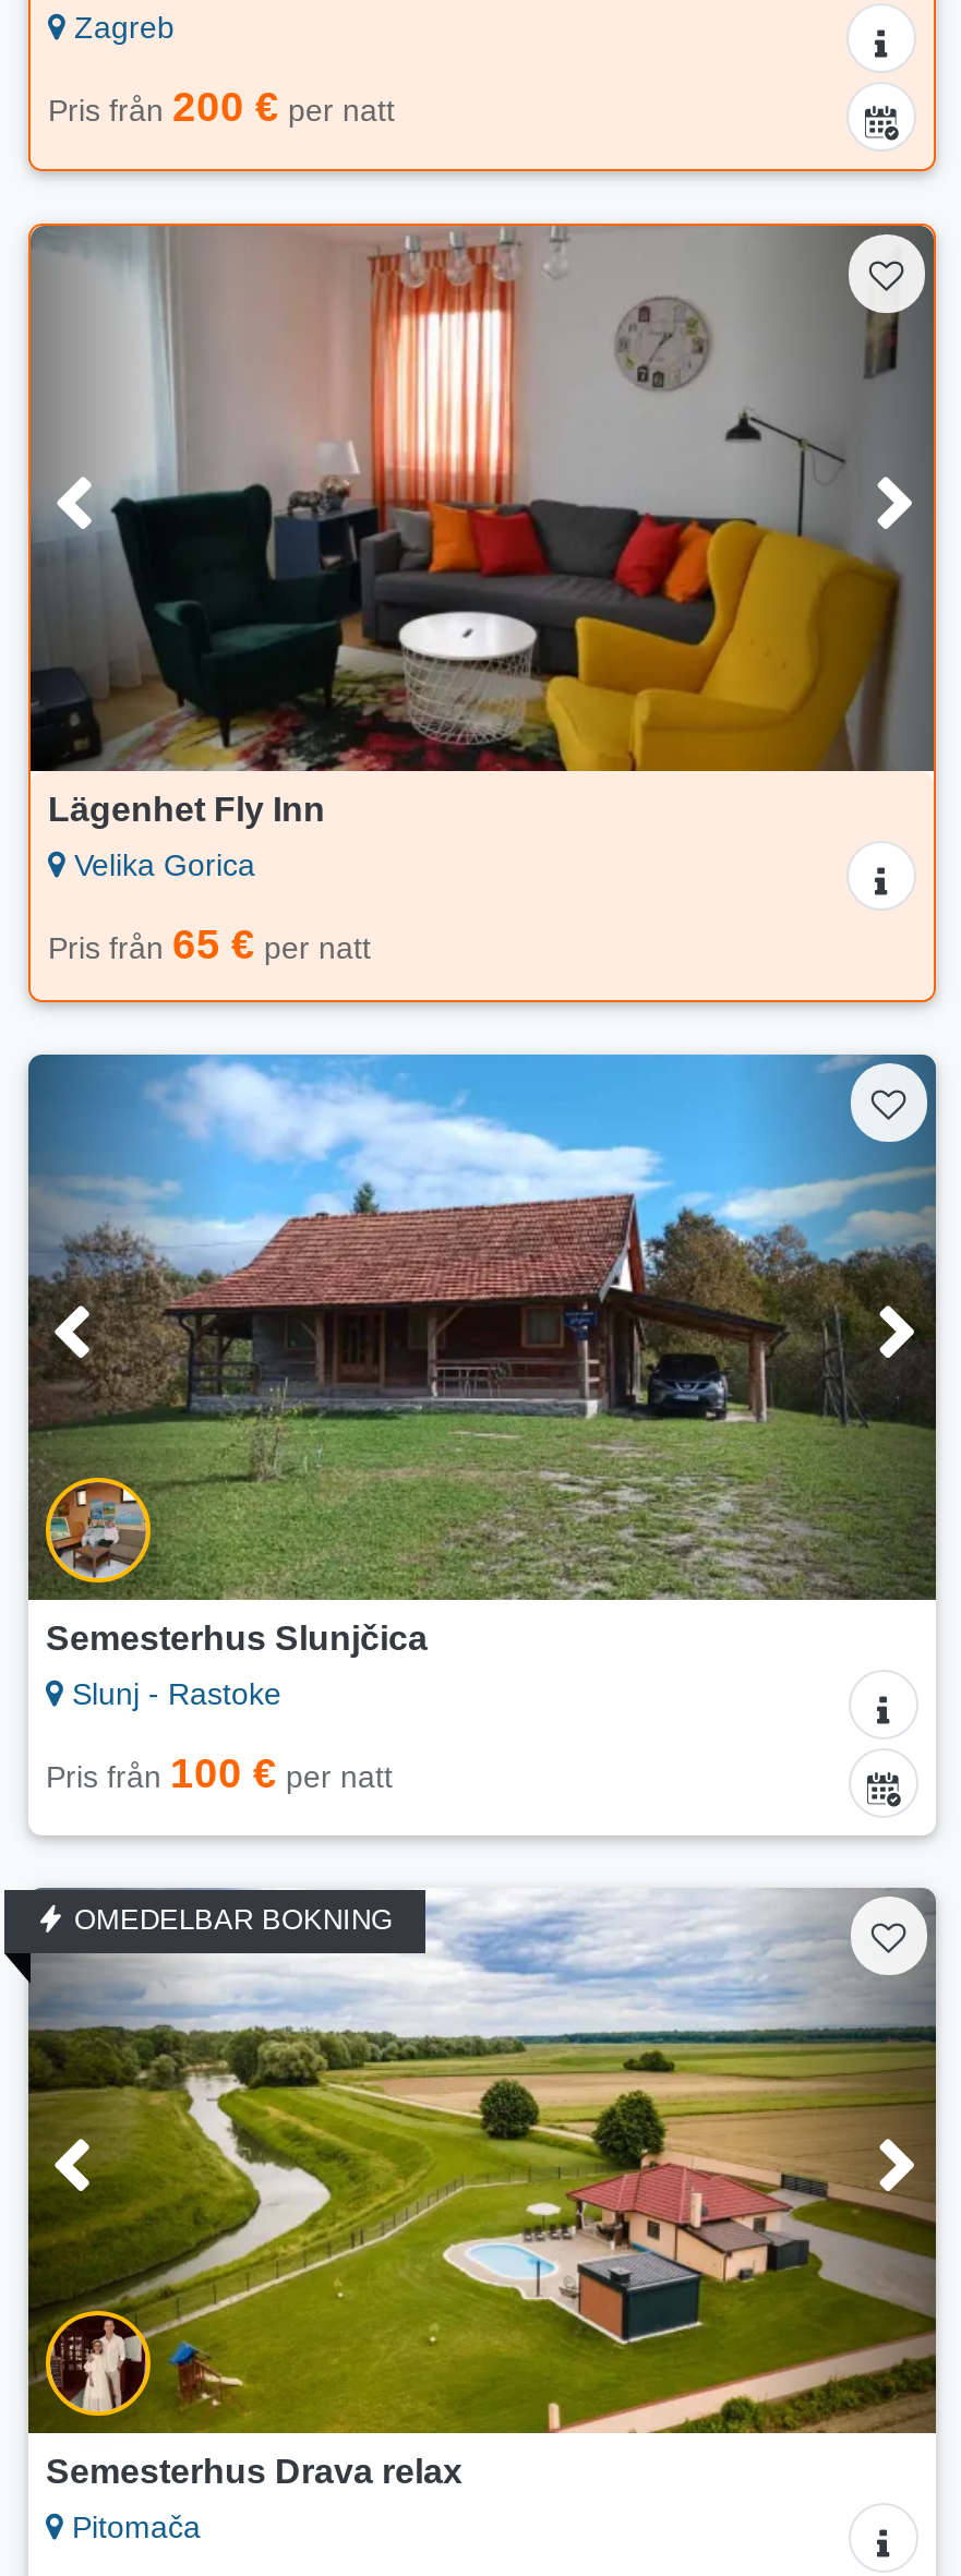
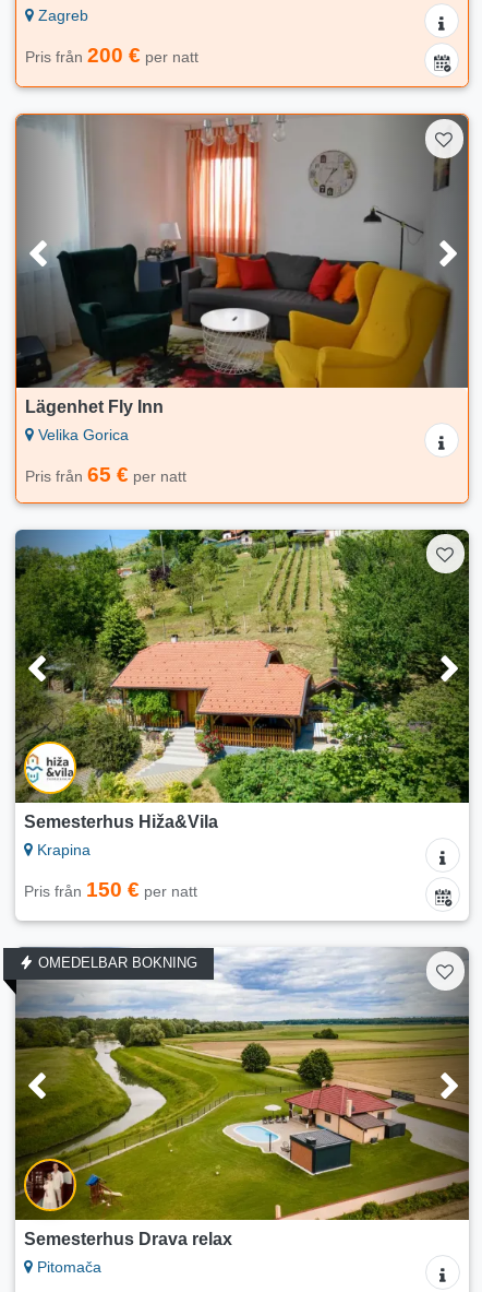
[26,1052,938,1658] [image] | Semesterhus Slunjčica -> [14,529,470,832] [image] | Semesterhus Hiža&Vila
[63,1677,281,1712] Slunj - Rastoke -> [33,841,91,859] Krapina
[46,1752,393,1797] Pris från 100 €per natt -> [24,879,197,902] Pris från 150 €per natt

